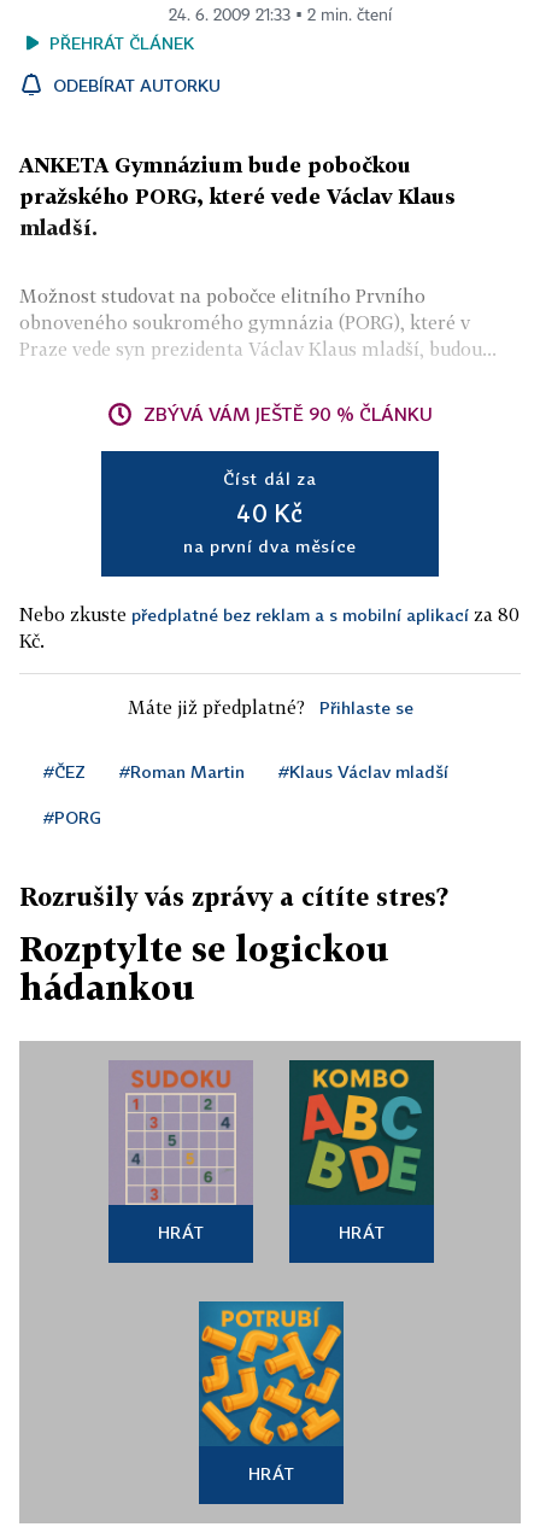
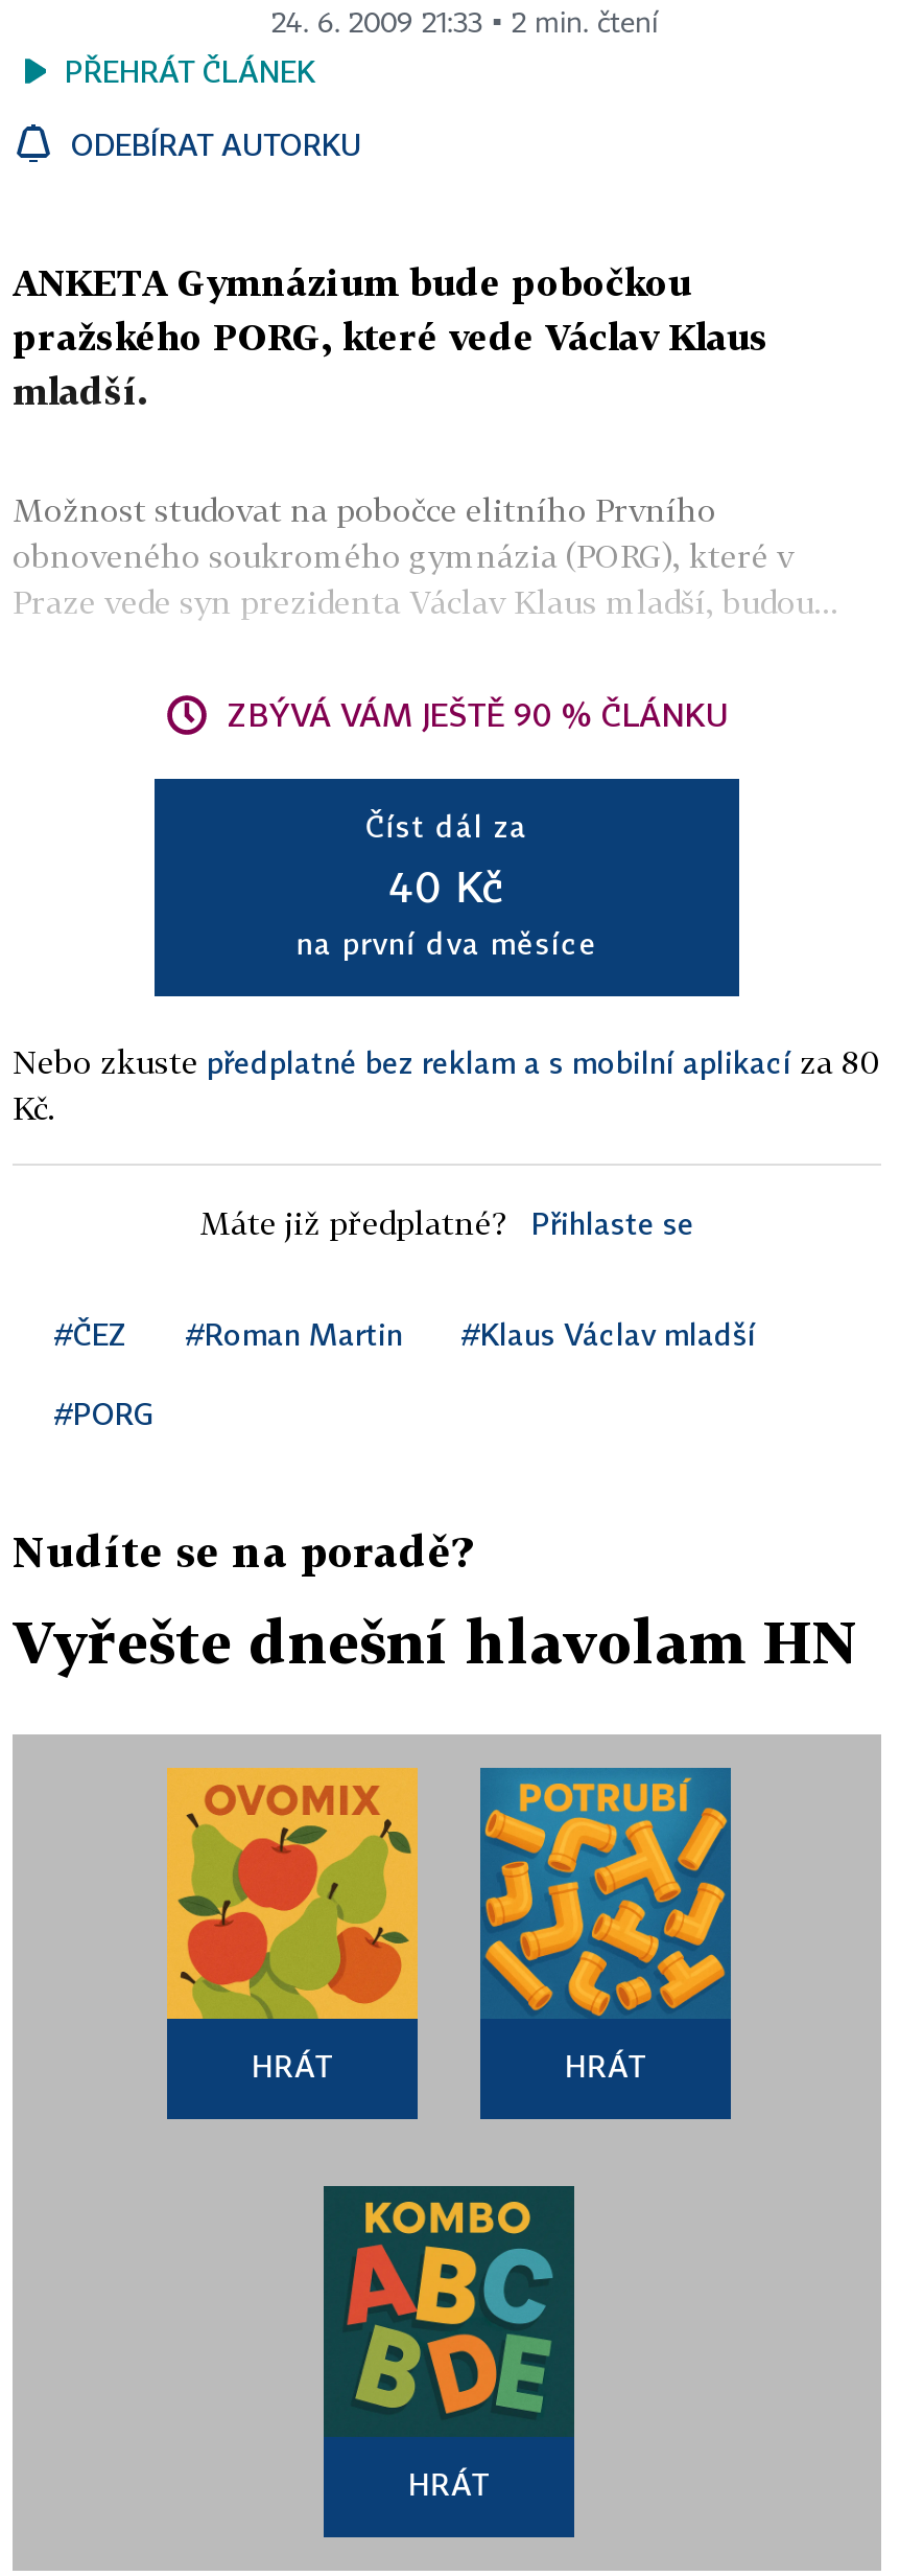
[19,882,448,911] Rozrušily vás zprávy a cítíte stres? -> [13,1525,472,1575] Nudíte se na poradě?
[19,929,389,1007] Rozptylte se logickou | hádankou -> [13,1607,858,1676] Vyřešte dnešní hlavolam HN
[108,1060,253,1206] [image] -> [165,1766,420,2021] [image]
moved [289,1060,434,1205] -> [324,2186,574,2437]: [image]
moved [199,1301,344,1446] -> [480,1768,731,2019]: [image]

